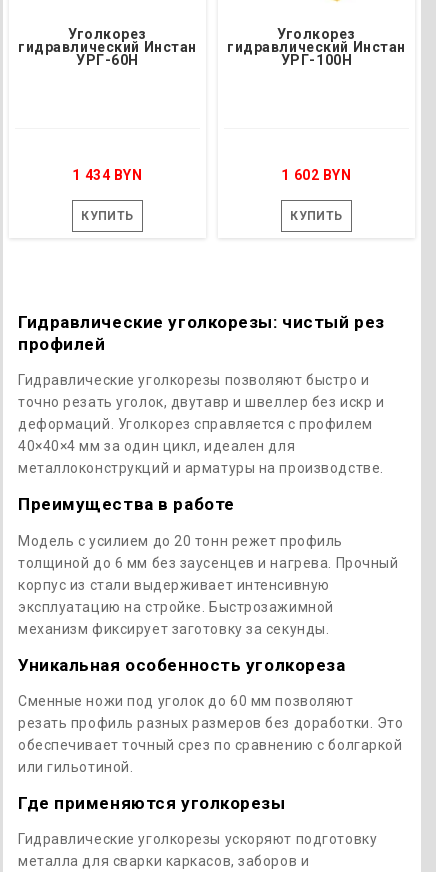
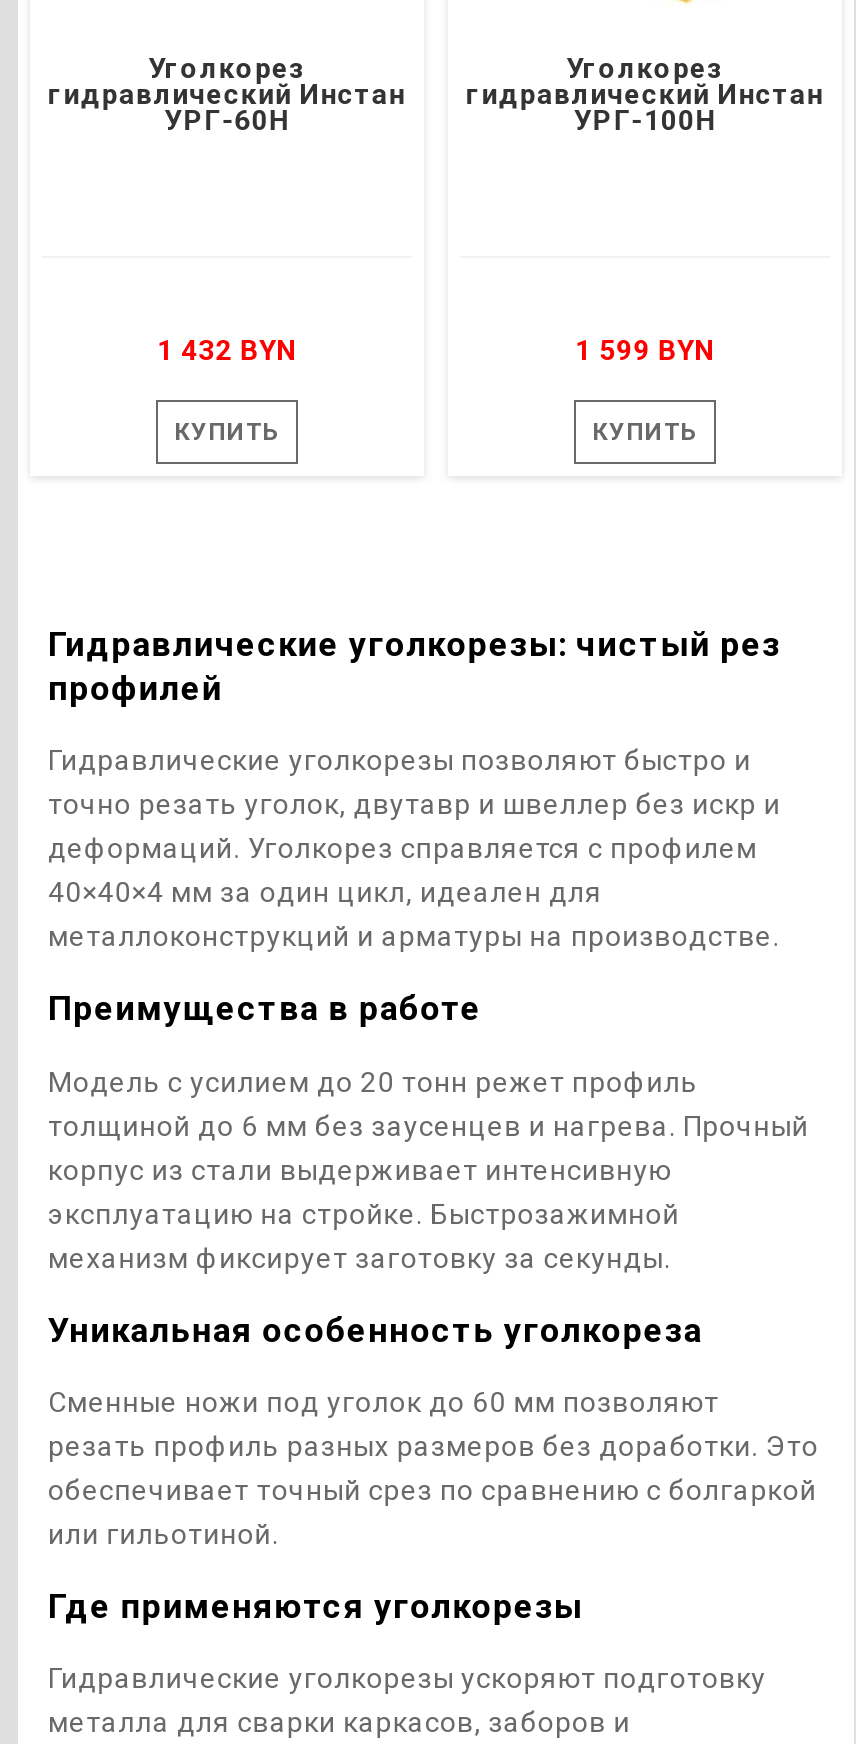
[72,167,142,183] 1 434 BYN -> [157,334,297,366] 1 432 BYN
[281,167,351,183] 1 602 BYN -> [575,334,715,366] 1 599 BYN

